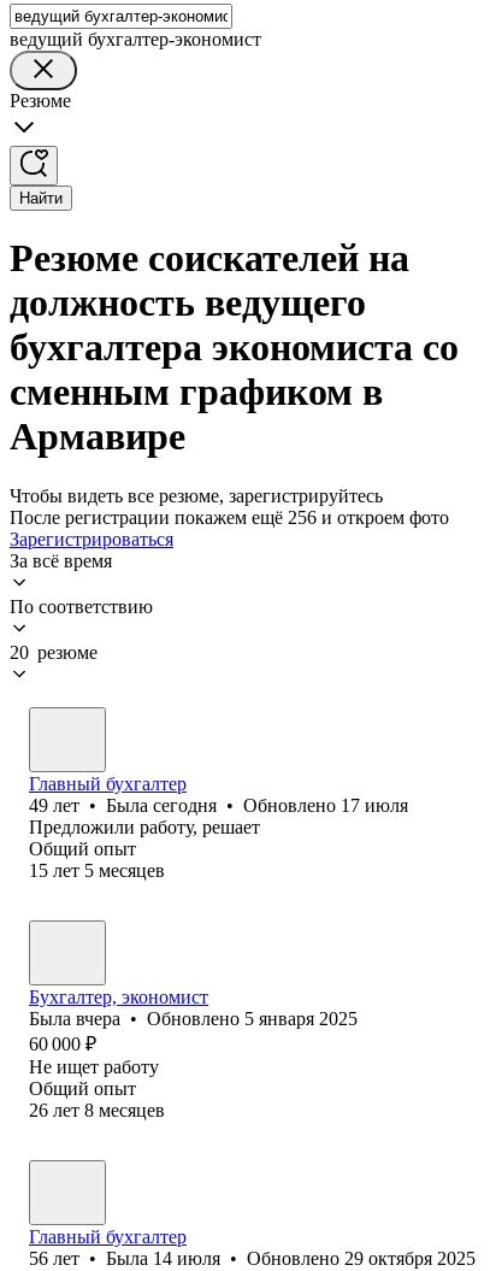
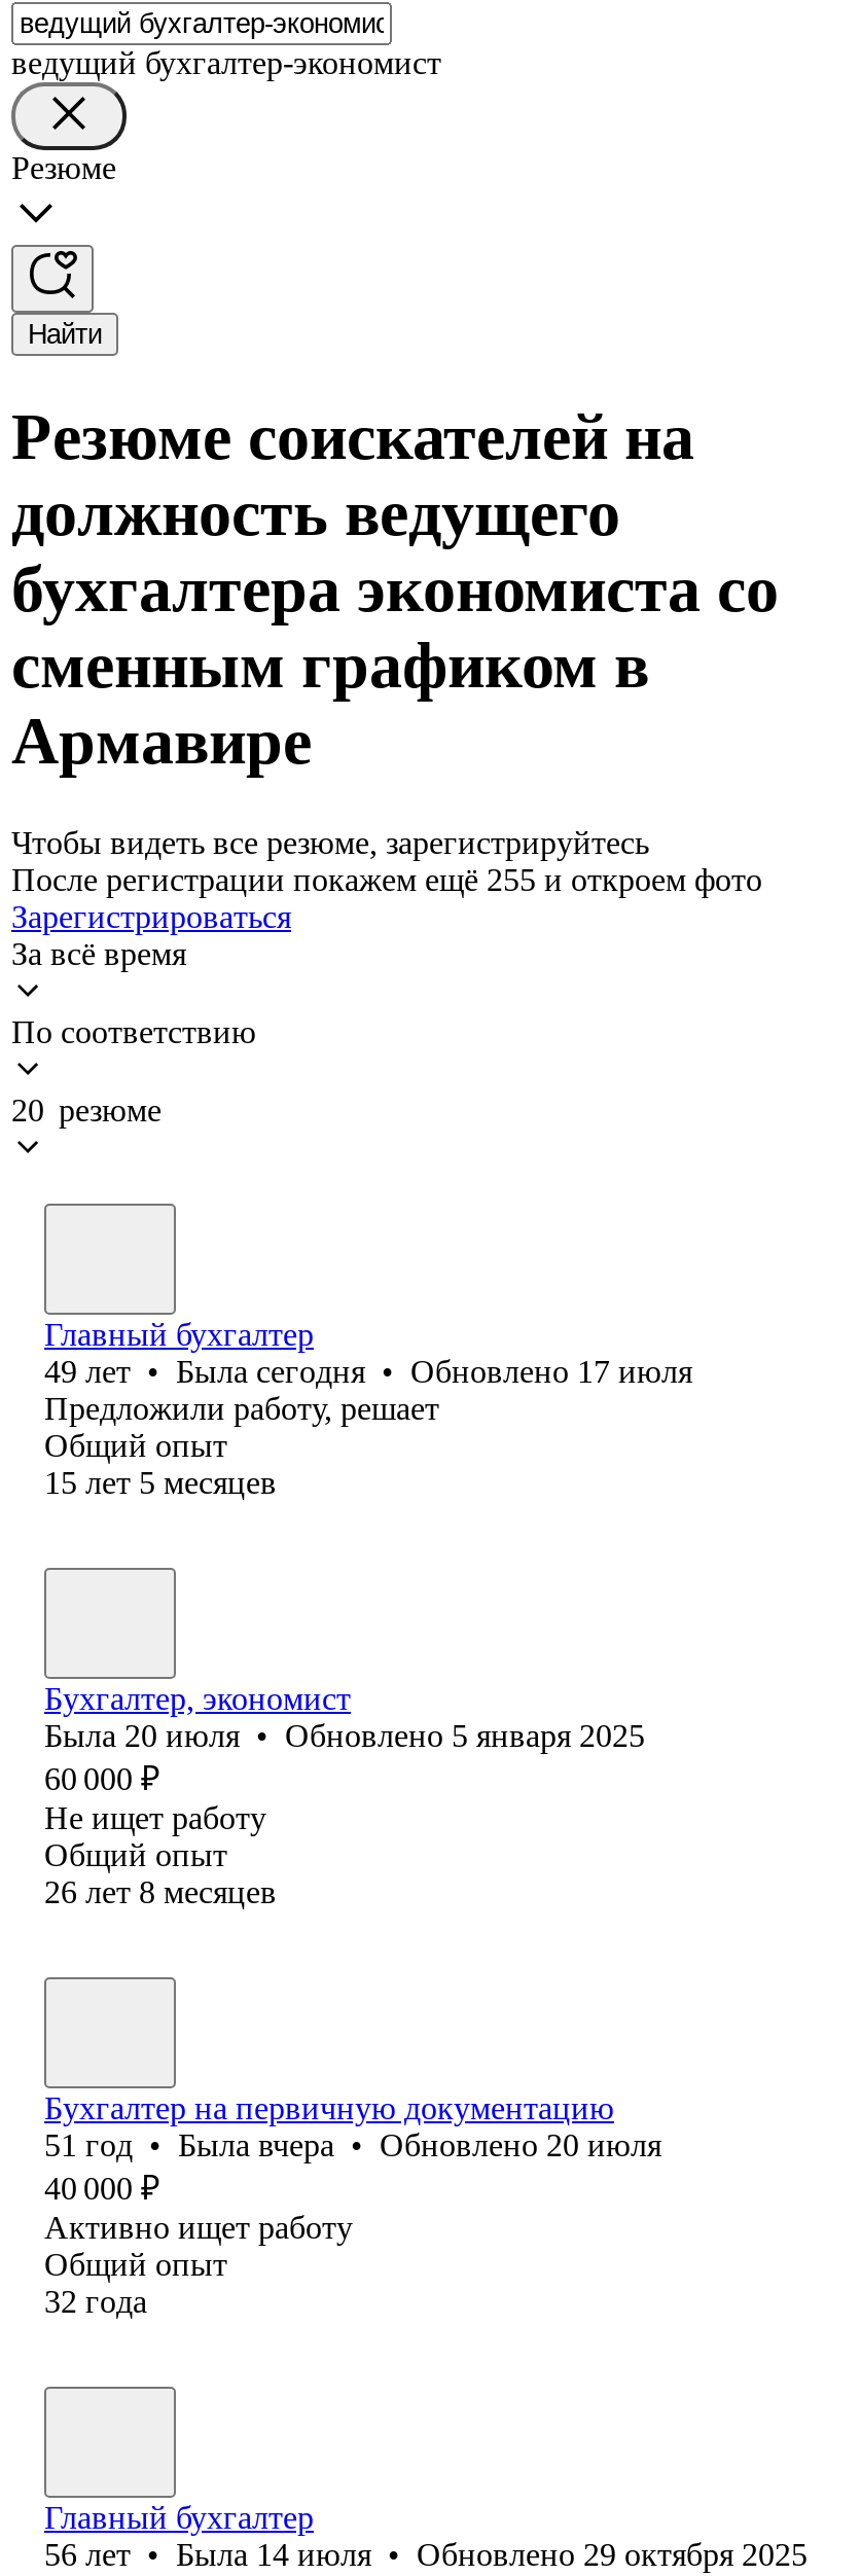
[10,507,449,528] После регистрации покажем ещё 256 и откроем фото -> [11,862,762,897] После регистрации покажем ещё 255 и откроем фото
[29,1008,358,1029] Была вчера • Обновлено 5 января 2025 -> [44,1718,645,1753] Была 20 июля • Обновлено 5 января 2025
none -> [44,2090,661,2319] Бухгалтер на первичную документацию | 51 год • Была вчера • Обновлено 20 июля | 40 000 ₽ | Активно ищет работу | Общий опыт | 32 года

